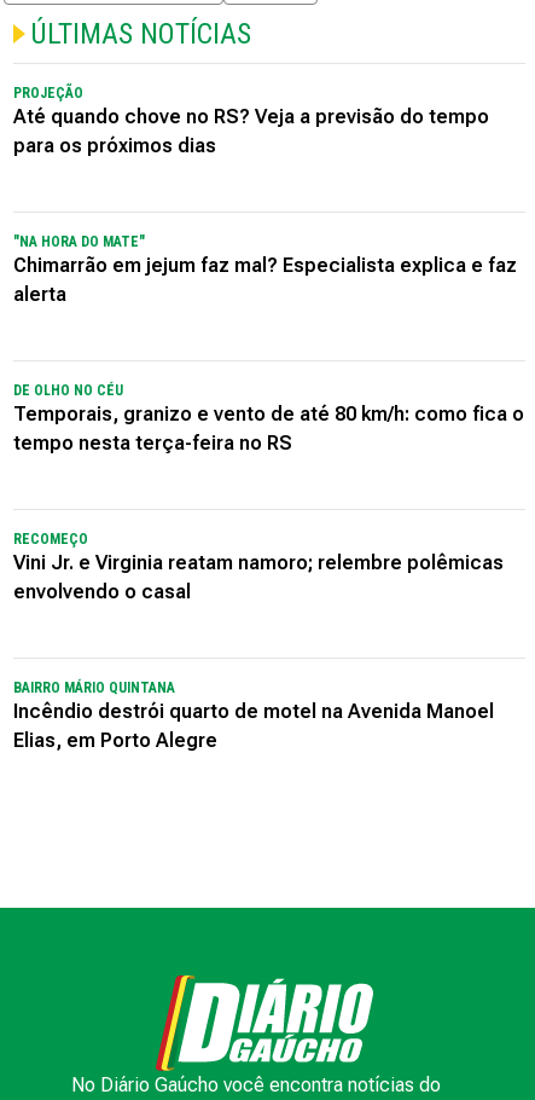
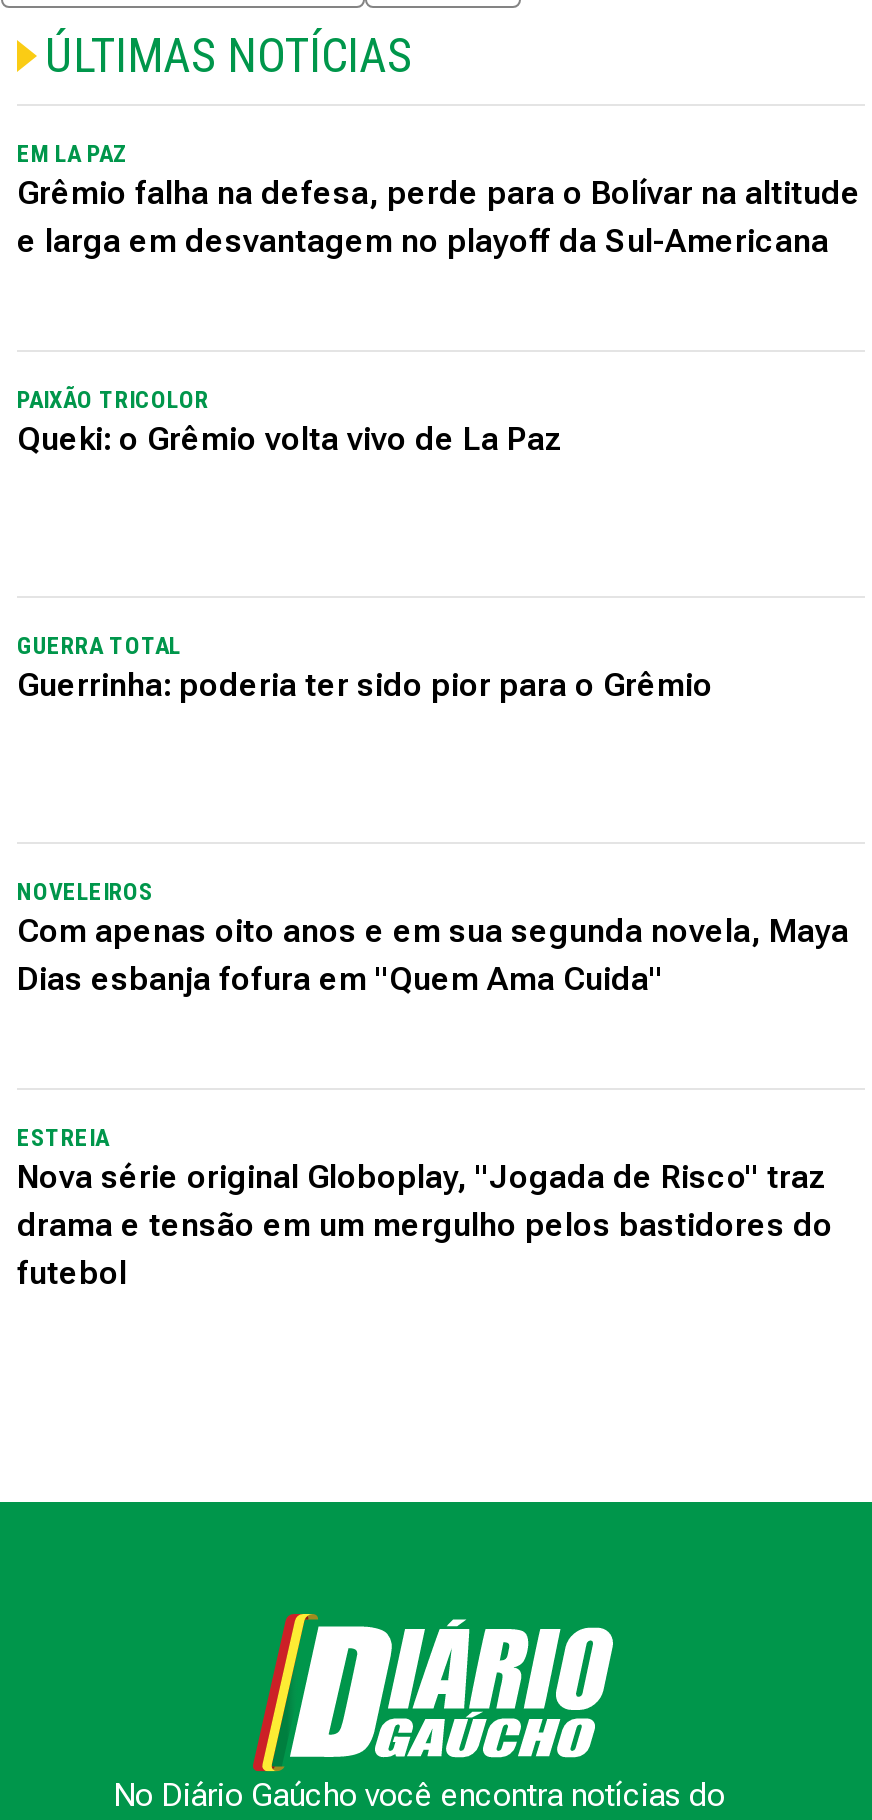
[13,84,489,157] PROJEÇÃO | Até quando chove no RS? Veja a previsão do tempo | para os próximos dias -> [17,139,861,259] EM LA PAZ | Grêmio falha na defesa, perde para o Bolívar na altitude | e larga em desvantagem no playoff da Sul-Americana
[13,233,517,305] "NA HORA DO MATE" | Chimarrão em jejum faz mal? Especialista explica e faz | alerta -> [17,385,563,457] PAIXÃO TRICOLOR | Queki: o Grêmio volta vivo de La Paz
[13,382,524,454] DE OLHO NO CÉU | Temporais, granizo e vento de até 80 km/h: como fica o | tempo nesta terça-feira no RS -> [17,631,713,703] GUERRA TOTAL | Guerrinha: poderia ter sido pior para o Grêmio
[13,530,504,603] RECOMEÇO | Vini Jr. e Virginia reatam namoro; relembre polêmicas | envolvendo o casal -> [17,877,849,997] NOVELEIROS | Com apenas oito anos e em sua segunda novela, Maya | Dias esbanja fofura em "Quem Ama Cuida"
[13,679,494,752] BAIRRO MÁRIO QUINTANA | Incêndio destrói quarto de motel na Avenida Manoel | Elias, em Porto Alegre -> [17,1123,833,1291] ESTREIA | Nova série original Globoplay, "Jogada de Risco" traz | drama e tensão em um mergulho pelos bastidores do | futebol

